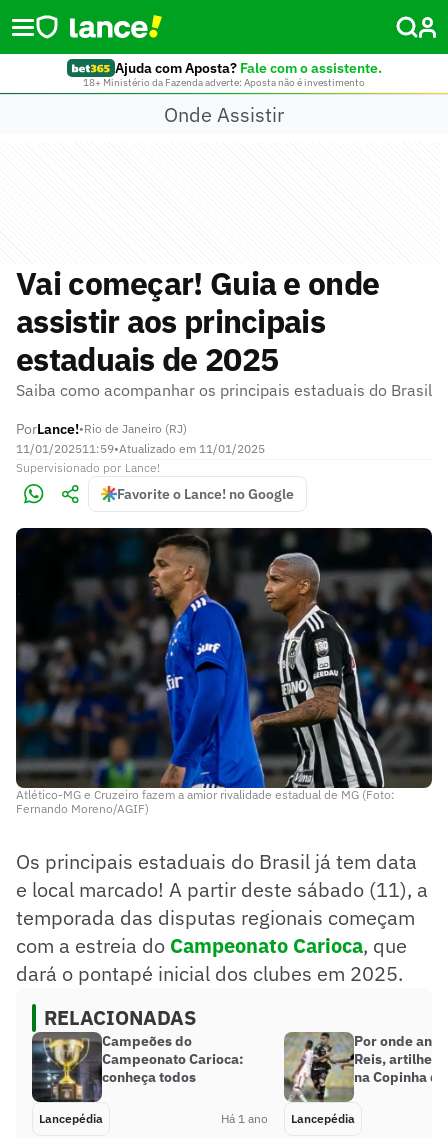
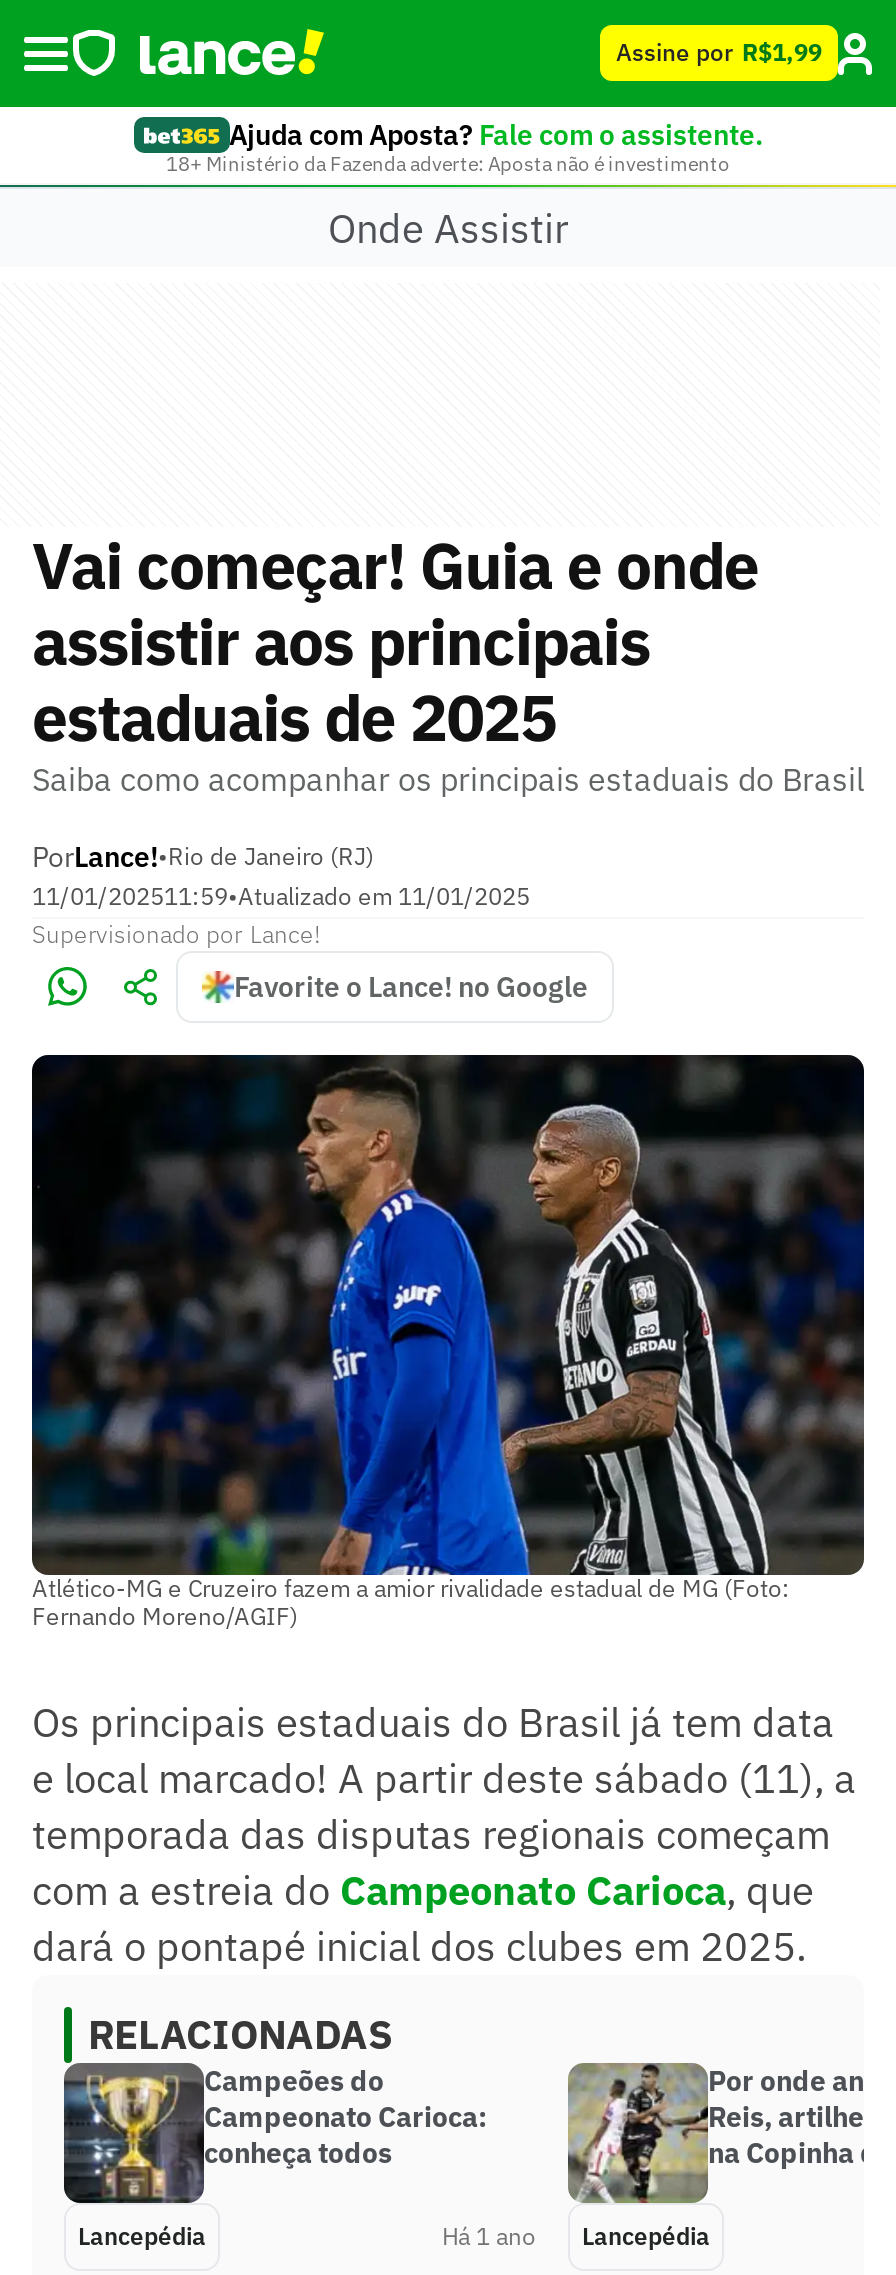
none -> [616,37,822,67] Assine por R$1,99

